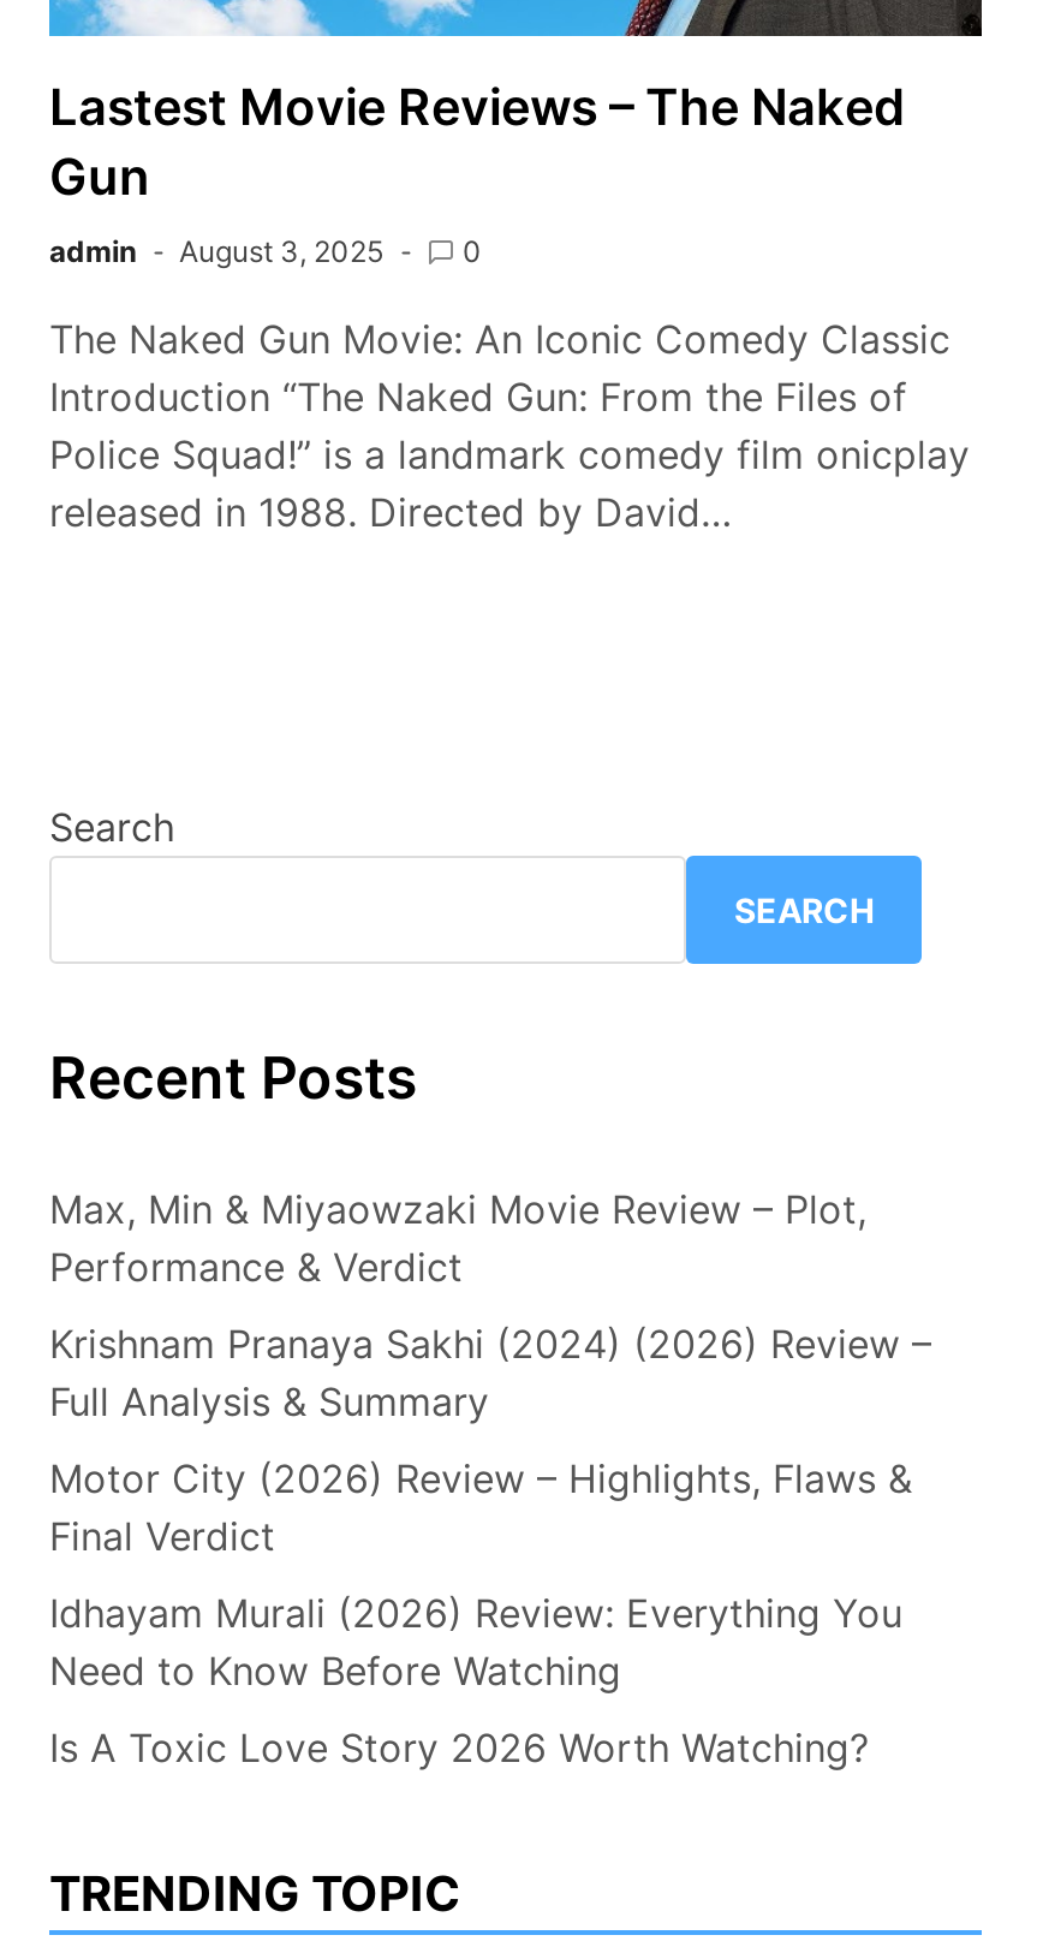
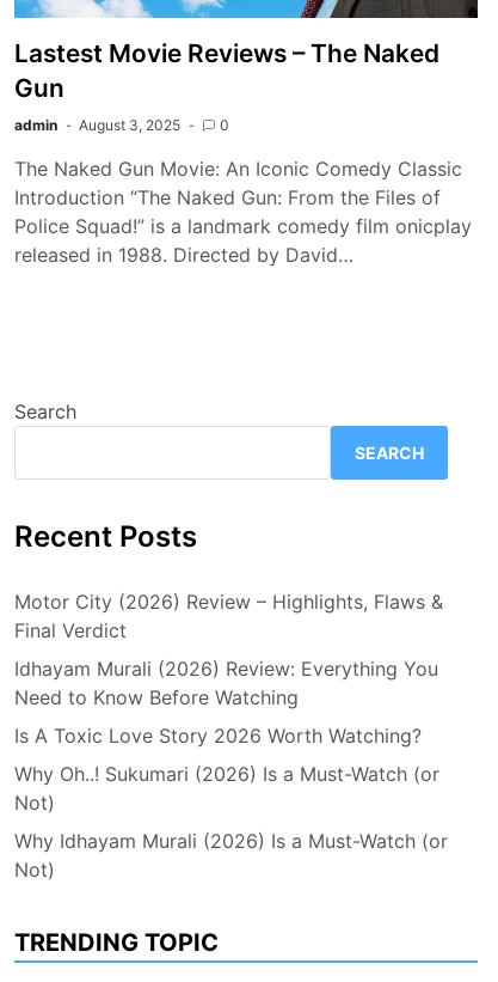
[49,1186,931,1426] Max, Min & Miyaowzaki Movie Review – Plot, | Performance & Verdict | Krishnam Pranaya Sakhi (2024) (2026) Review – | Full Analysis & Summary -> none
moved [49,1455,912,1772] -> [14,590,443,748]: Motor City (2026) Review – Highlights, Flaws & | Final Verdict | Idhayam Murali (2026) Review: Everything You | Need to Know Before Watching | Is A Toxic Love Story 2026 Worth Watching?
none -> [14,762,448,882] Why Oh..! Sukumari (2026) Is a Must-Watch (or | Not) | Why Idhayam Murali (2026) Is a Must-Watch (or | Not)

